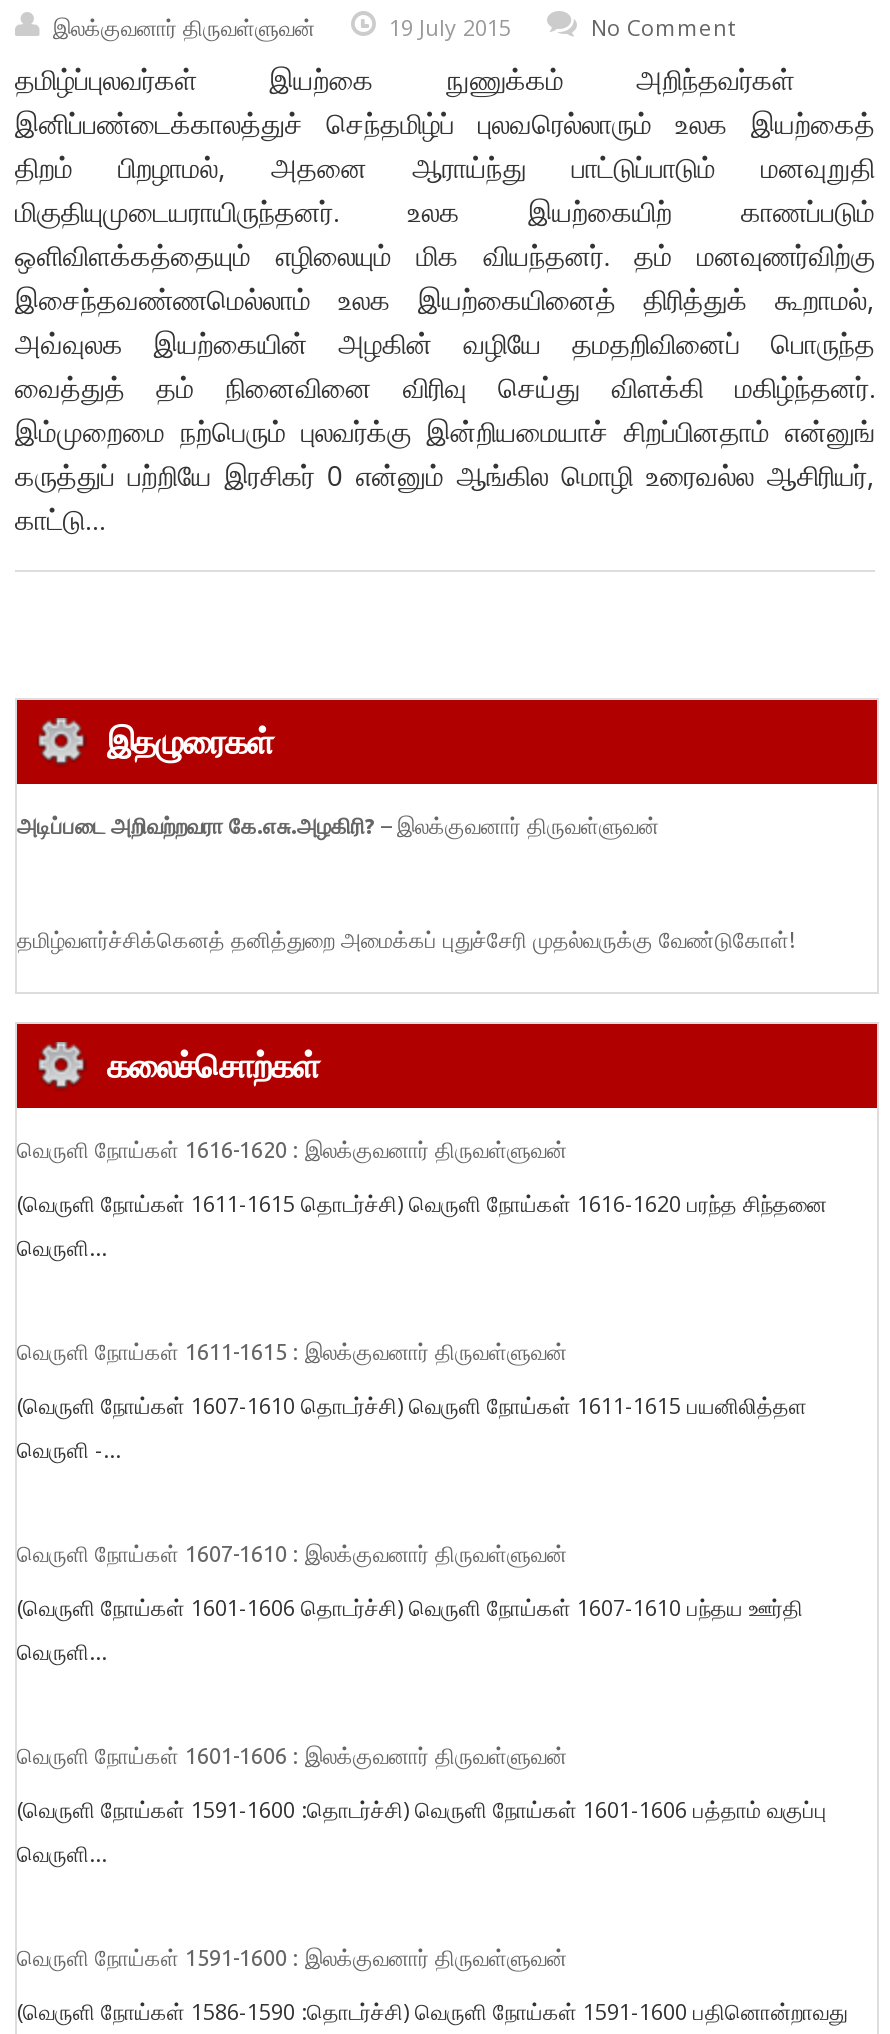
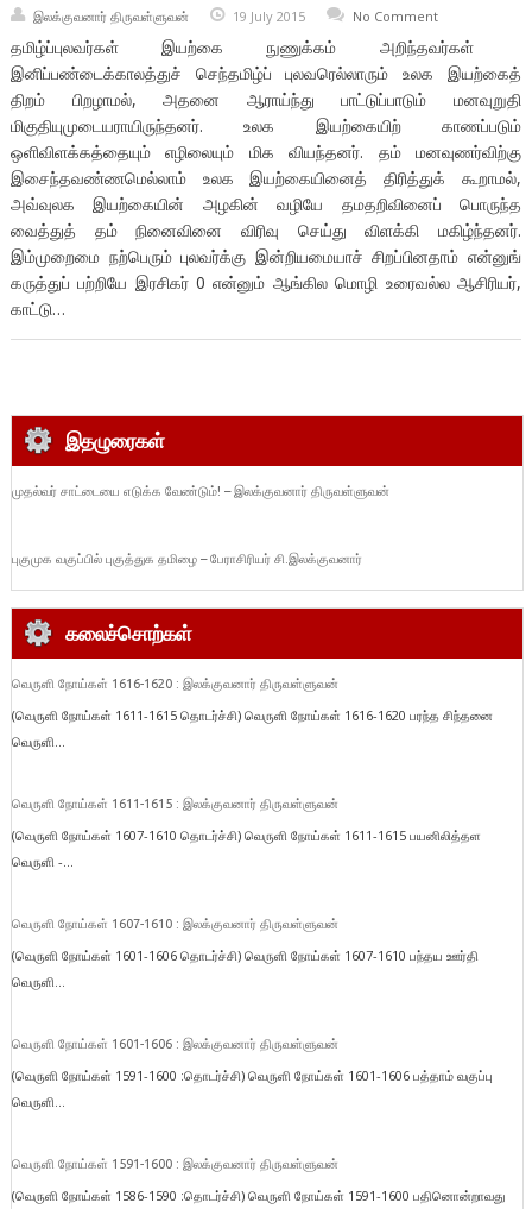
[17,814,659,838] அடிப்படை அறிவற்றவரா கே.எசு.அழகிரி? – இலக்குவனார் திருவள்ளுவன் -> [12,484,389,498] முதல்வர் சாட்டையை எடுக்க வேண்டும்! – இலக்குவனார் திருவள்ளுவன்
[17,928,795,952] தமிழ்வளர்ச்சிக்கெனத் தனித்துறை அமைக்கப் புதுச்சேரி முதல்வருக்கு வேண்டுகோள்! -> [12,552,362,566] புகுமுக வகுப்பில் புகுத்துக தமிழை – பேராசிரியர் சி.இலக்குவனார்

